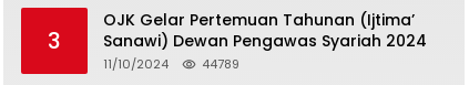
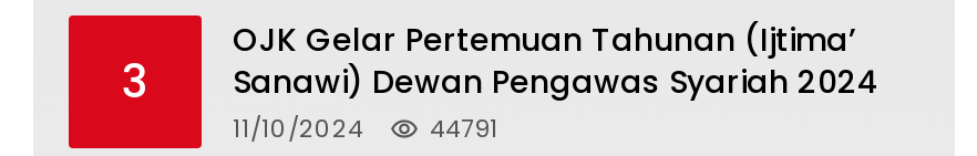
[103,56,239,73] 11/10/2024 44789 -> [233,111,498,146] 11/10/2024 44791

